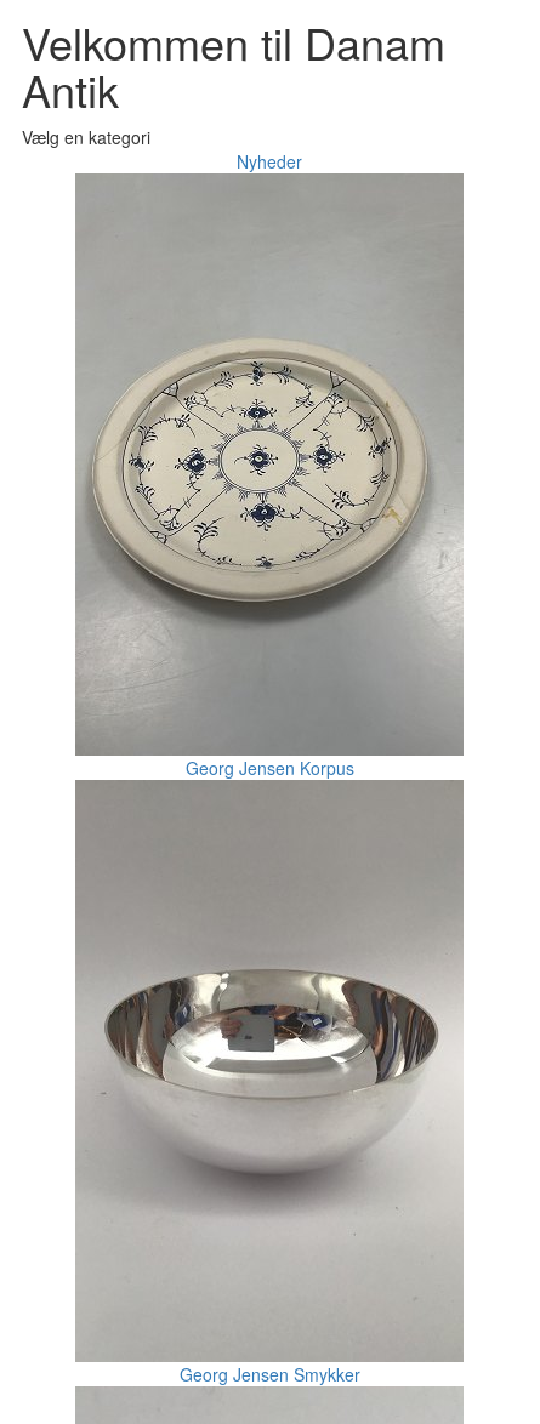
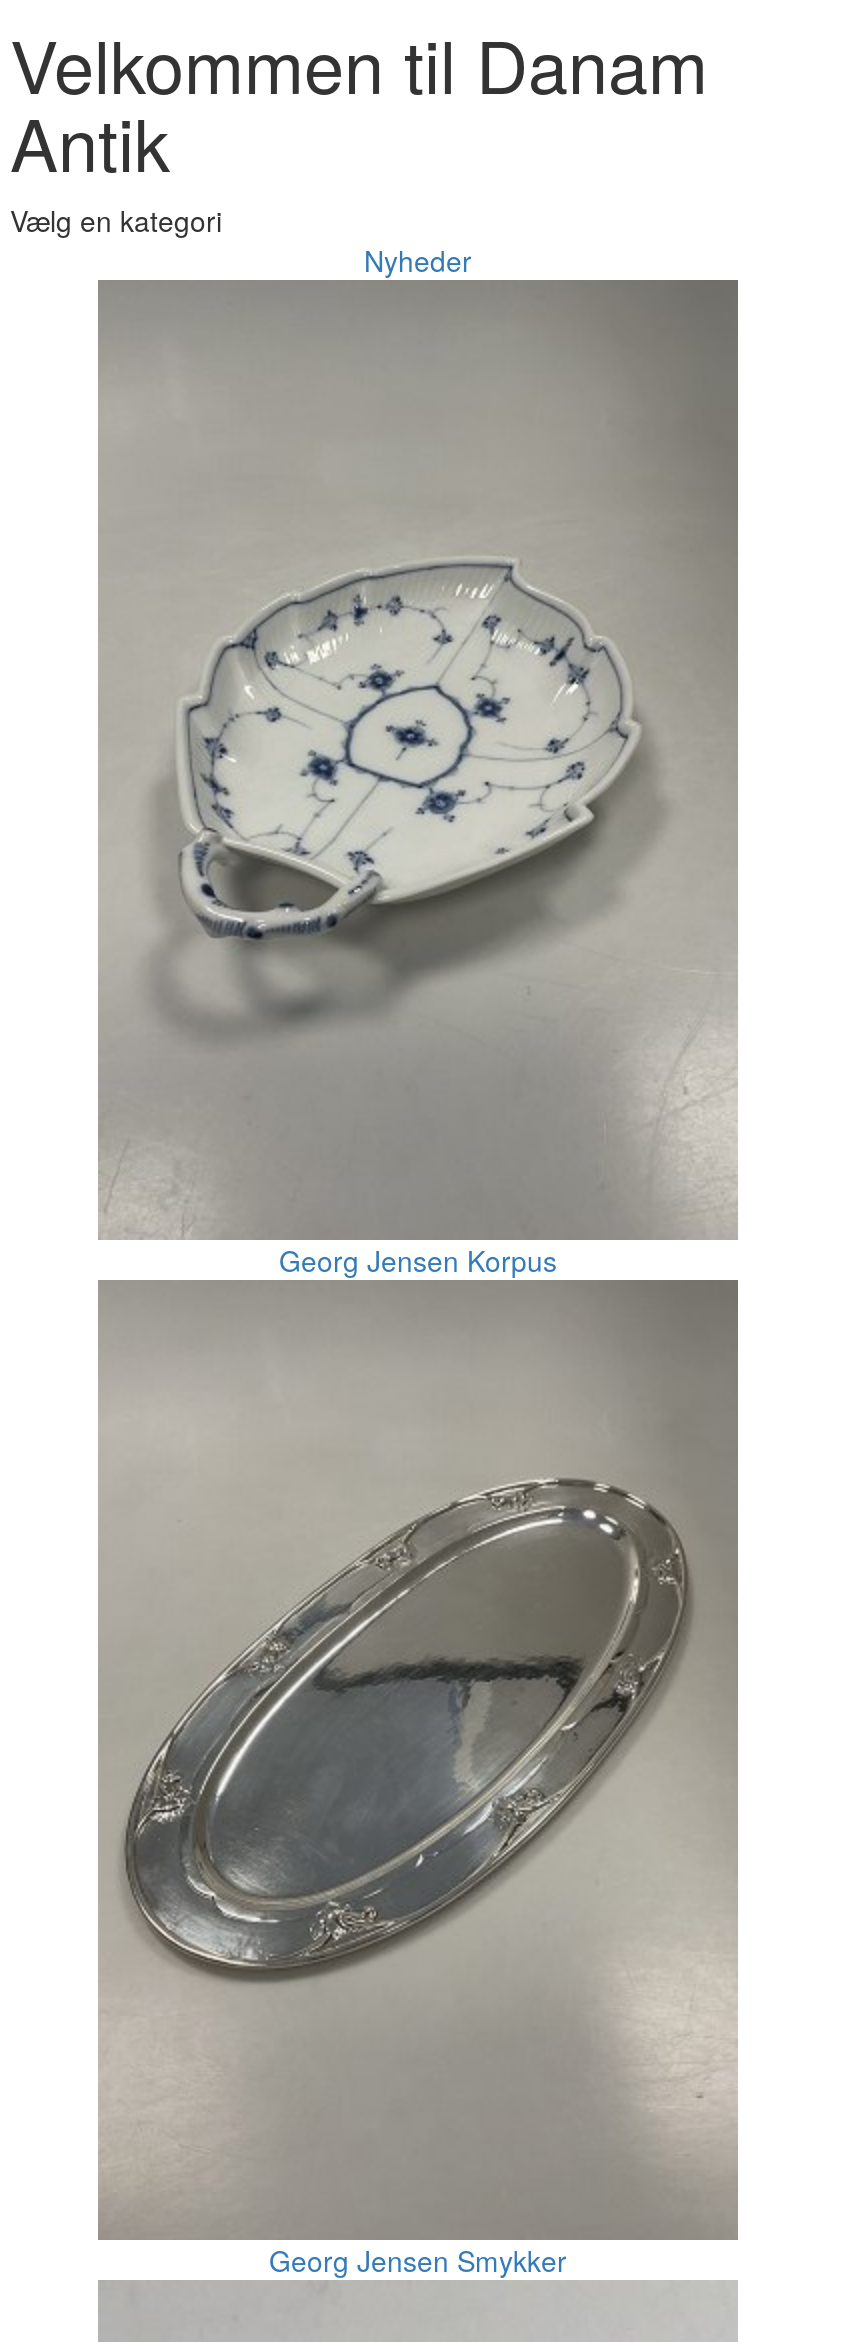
[76,173,464,754] [image] -> [98,282,738,1240] [image]
[75,780,464,1362] [image] -> [98,1282,738,2238] [image]

